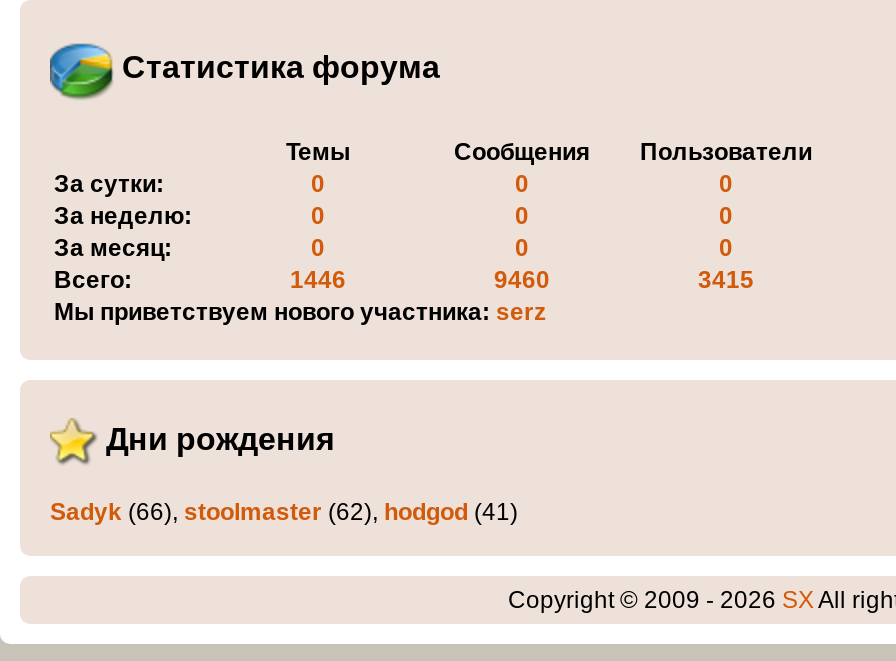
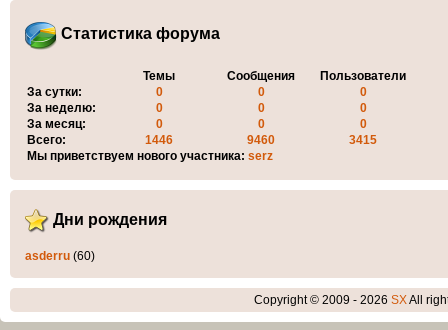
[50,497,518,525] Sadyk (66), stoolmaster (62), hodgod (41) -> [25,248,95,262] asderru (60)

